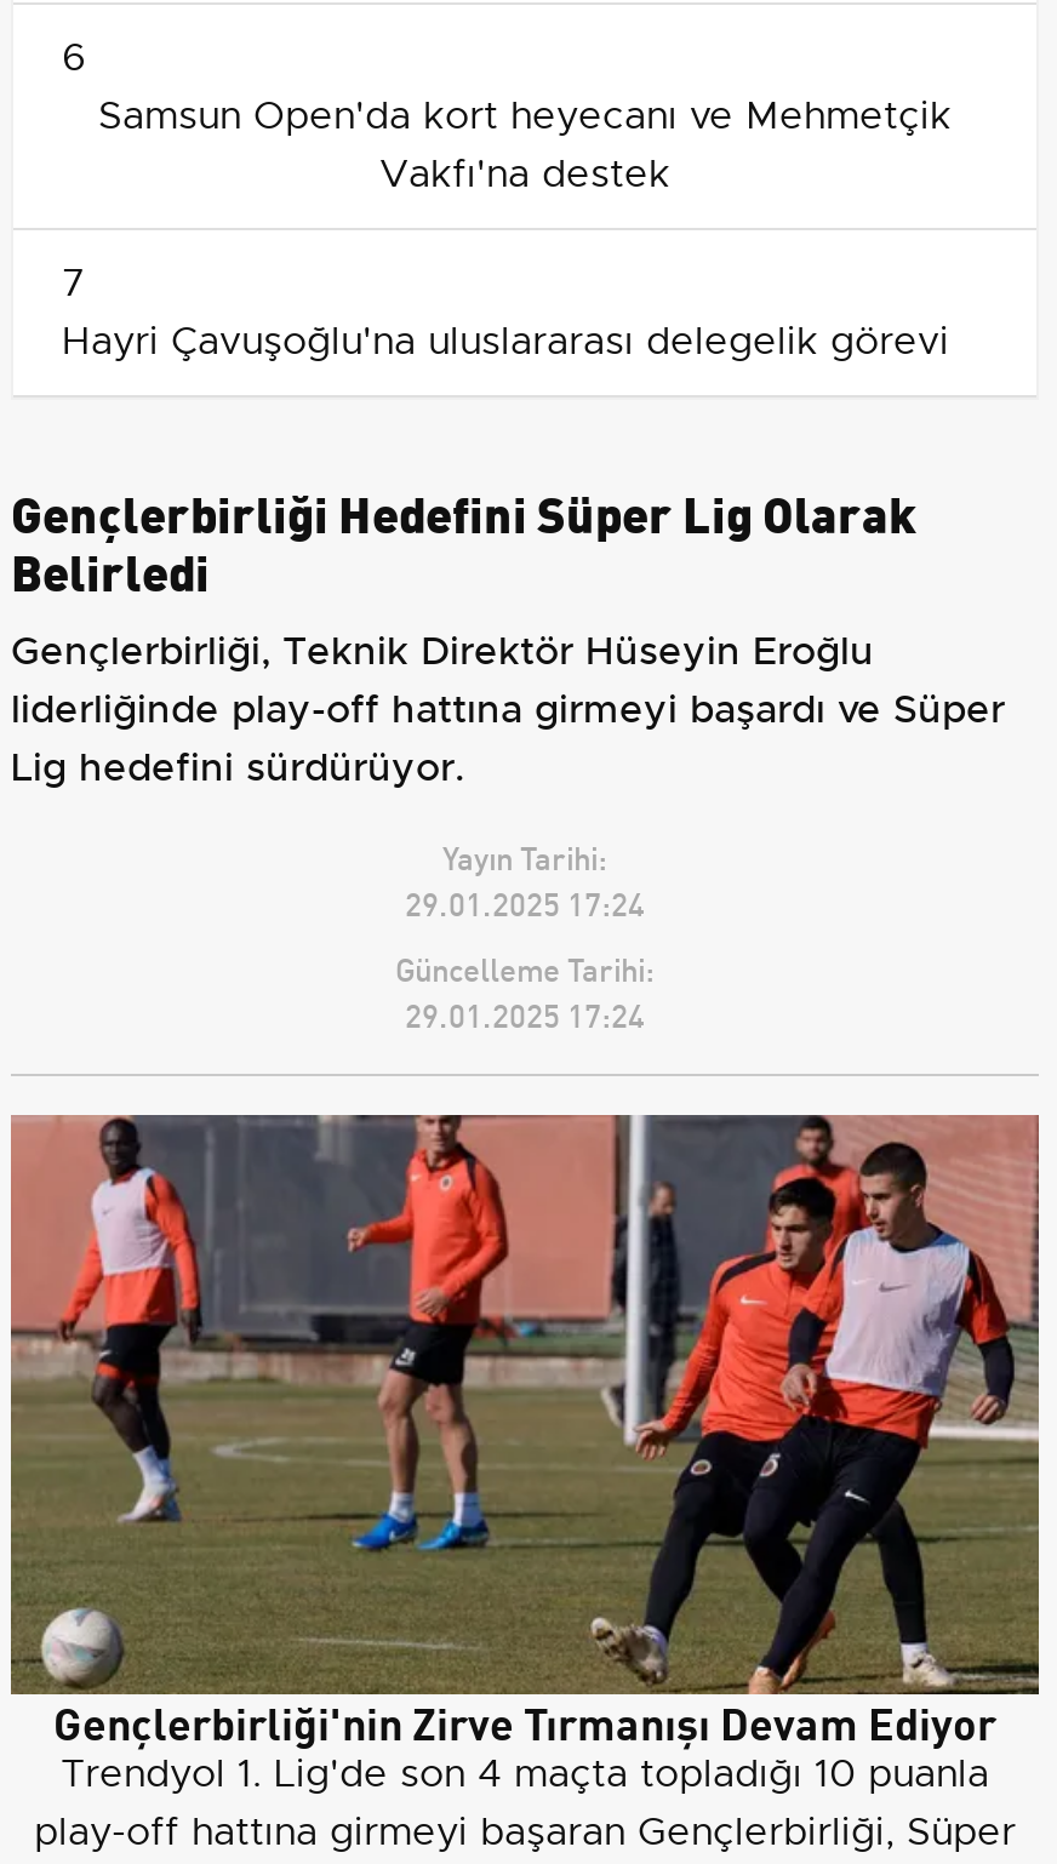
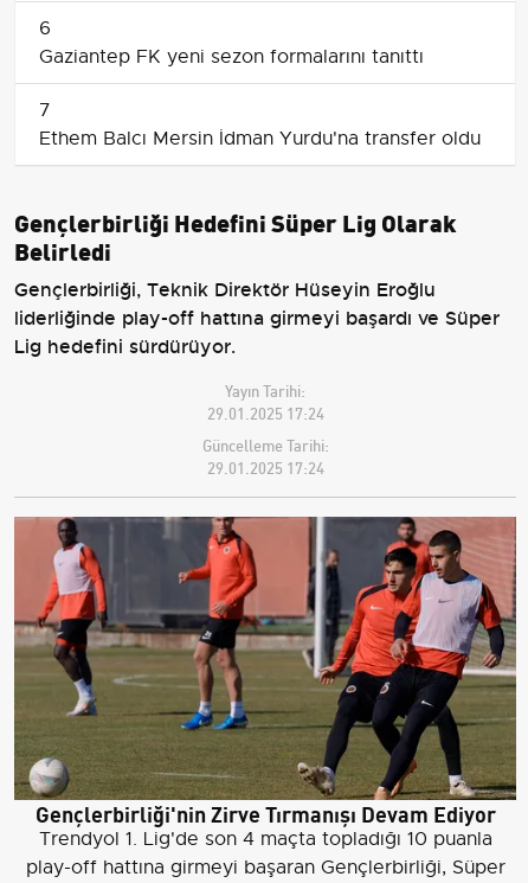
[98,93,952,200] Samsun Open'da kort heyecanı ve Mehmetçik | Vakfı'na destek -> [39,46,424,69] Gaziantep FK yeni sezon formalarını tanıttı
[62,319,949,367] Hayri Çavuşoğlu'na uluslararası delegelik görevi -> [39,127,481,151] Ethem Balcı Mersin İdman Yurdu'na transfer oldu

